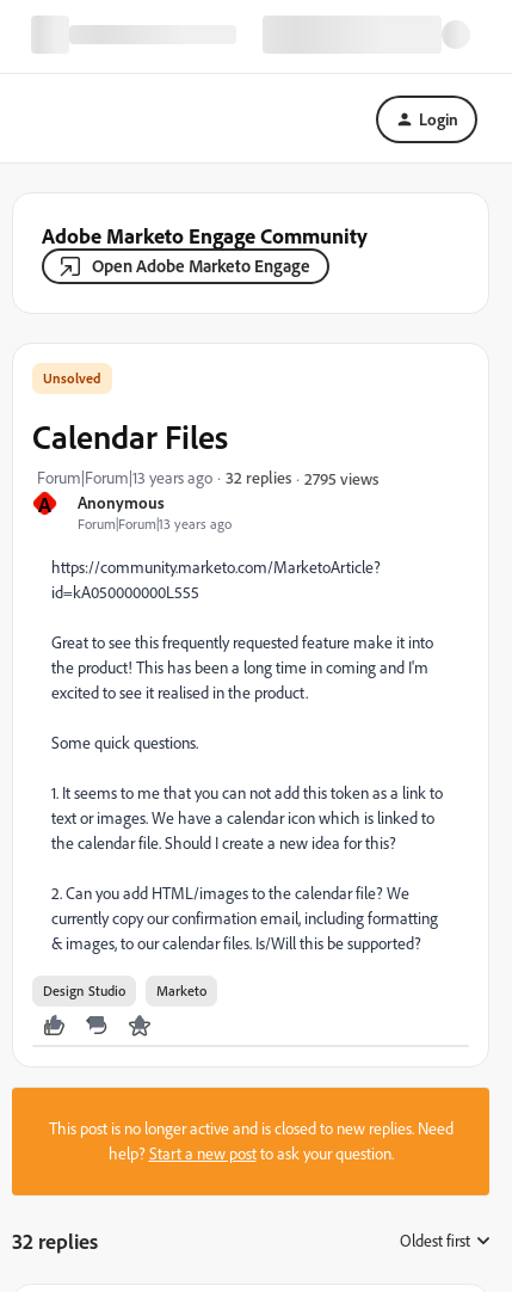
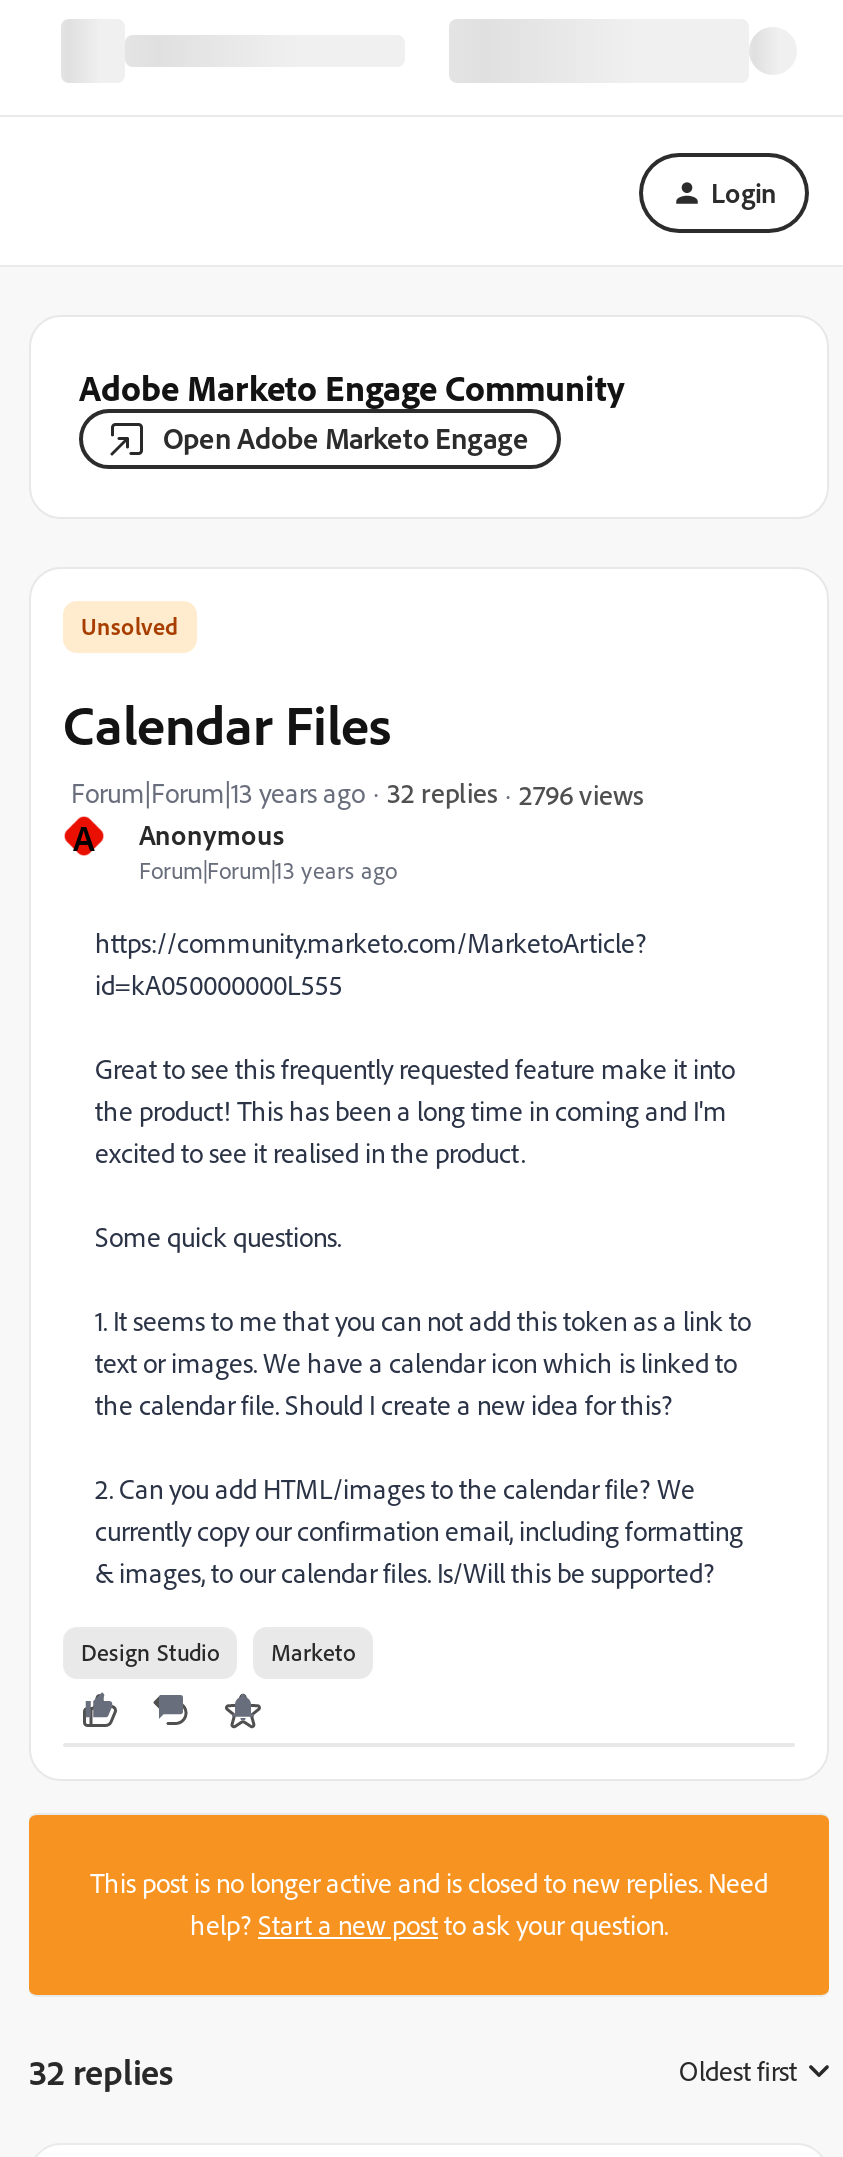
[304,467,378,488] 2795 views -> [519,776,643,810] 2796 views

